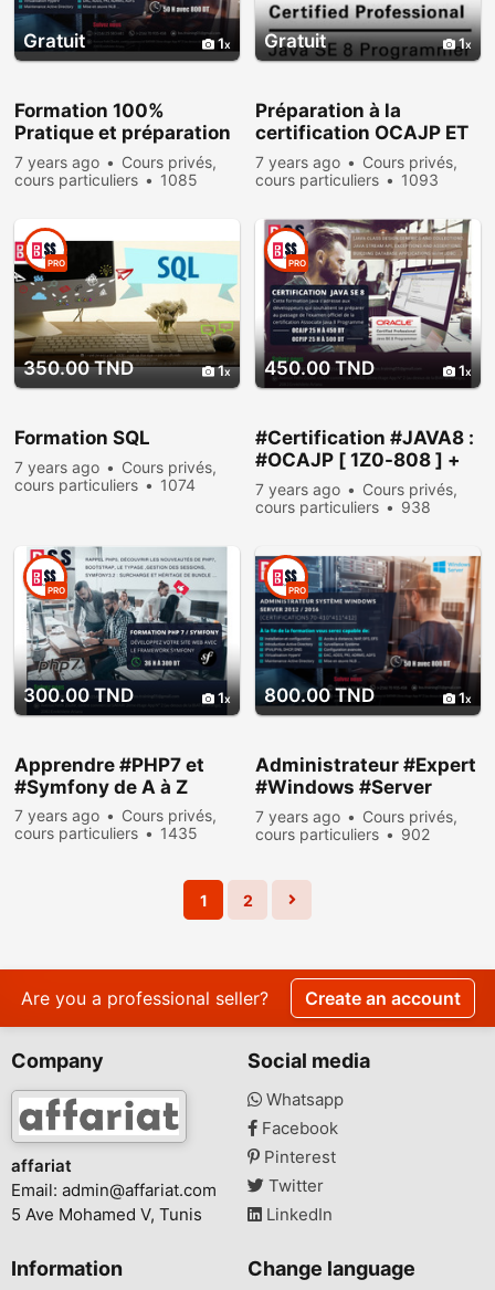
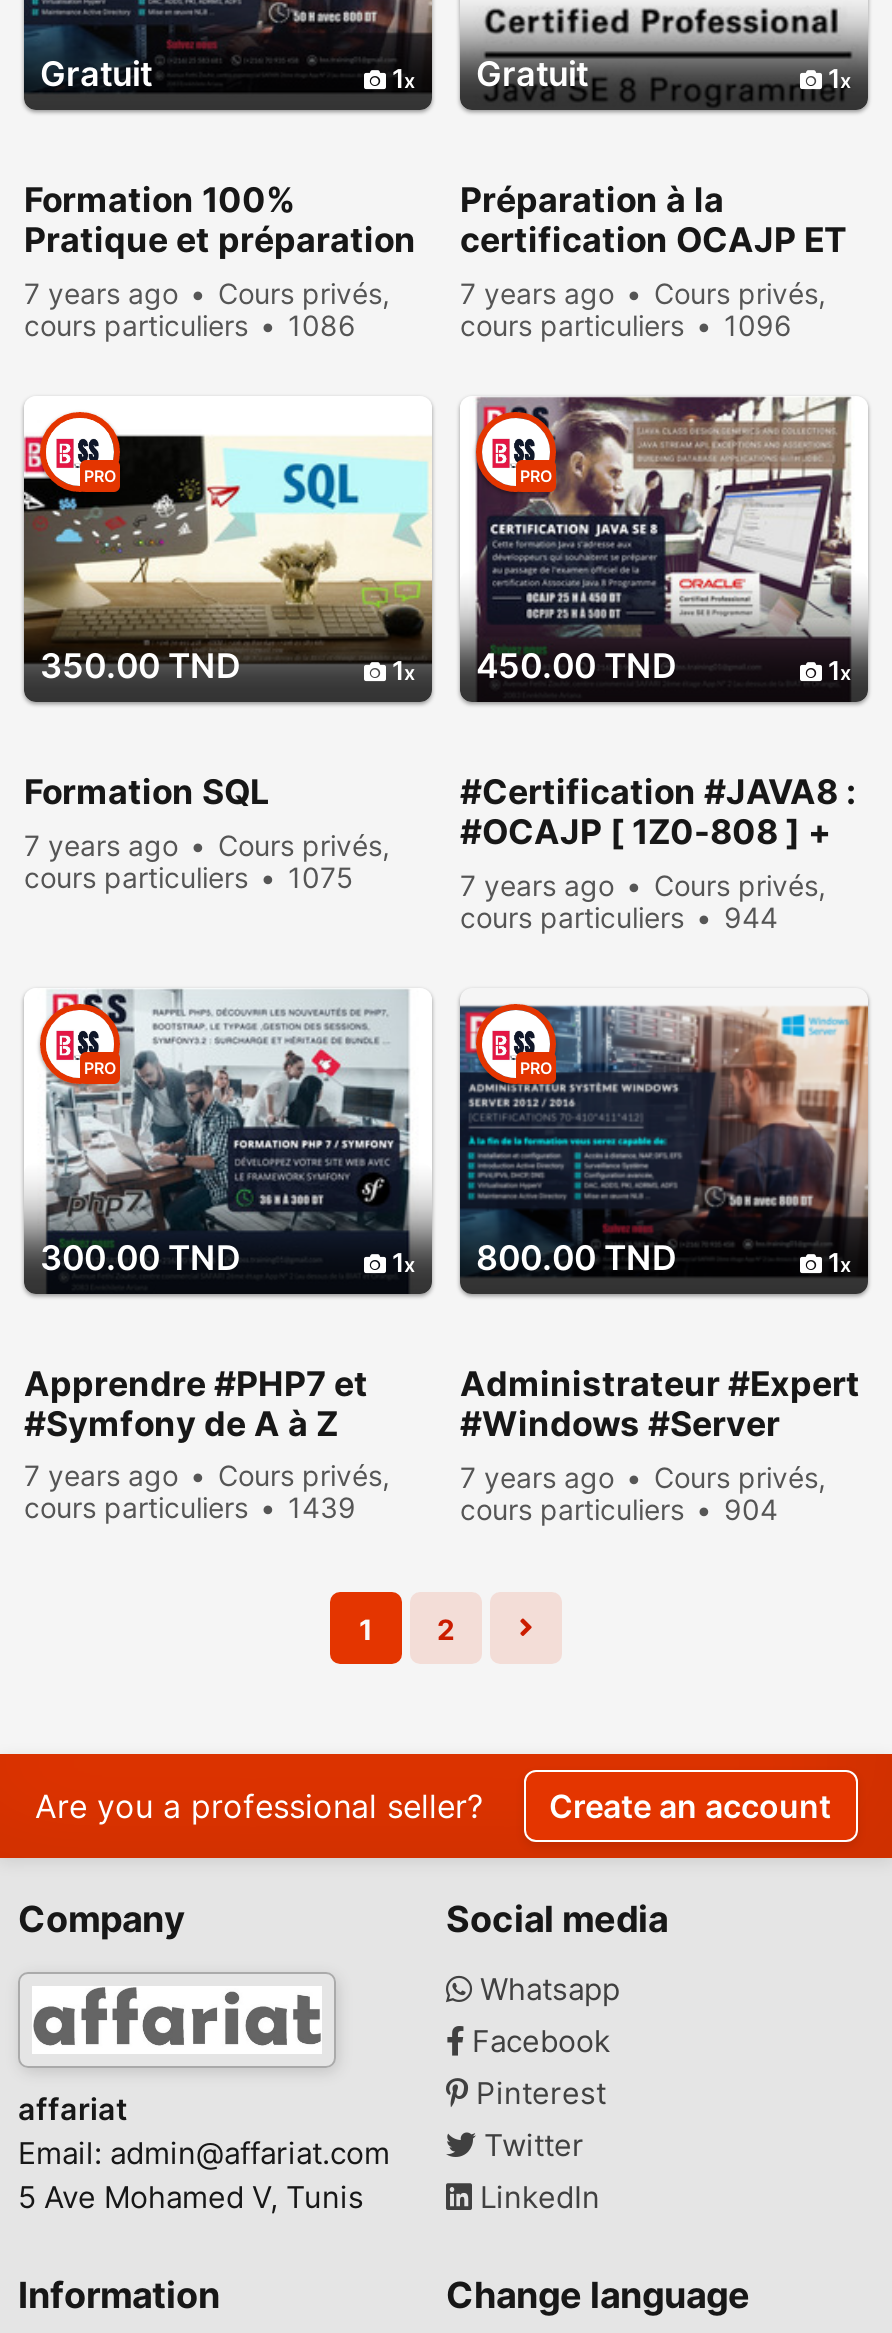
[160,170,198,189] 1085 -> [288,308,356,342] 1086
[255,170,439,189] cours particuliers 1093 -> [460,308,792,342] cours particuliers 1096
[14,475,196,494] cours particuliers 1074 -> [24,860,354,894] cours particuliers 1075
[255,497,431,516] cours particuliers 938 -> [460,900,778,934] cours particuliers 944
[14,824,198,842] cours particuliers 1435 -> [24,1490,356,1524] cours particuliers 1439
[255,825,430,843] cours particuliers 902 -> [460,1492,778,1526] cours particuliers 904

